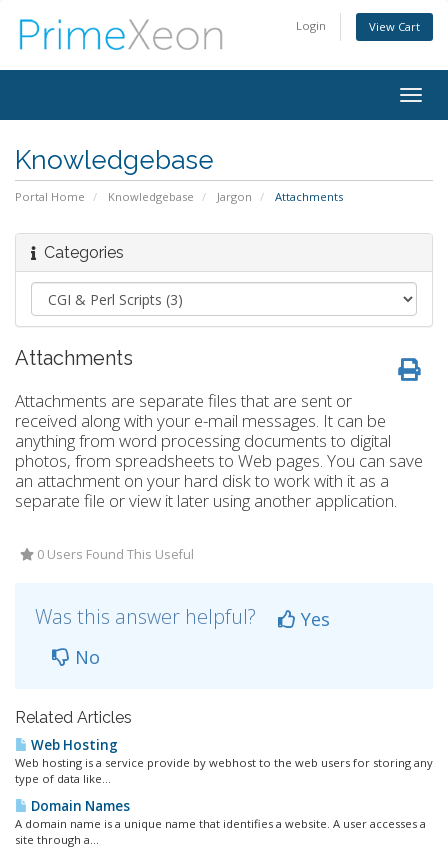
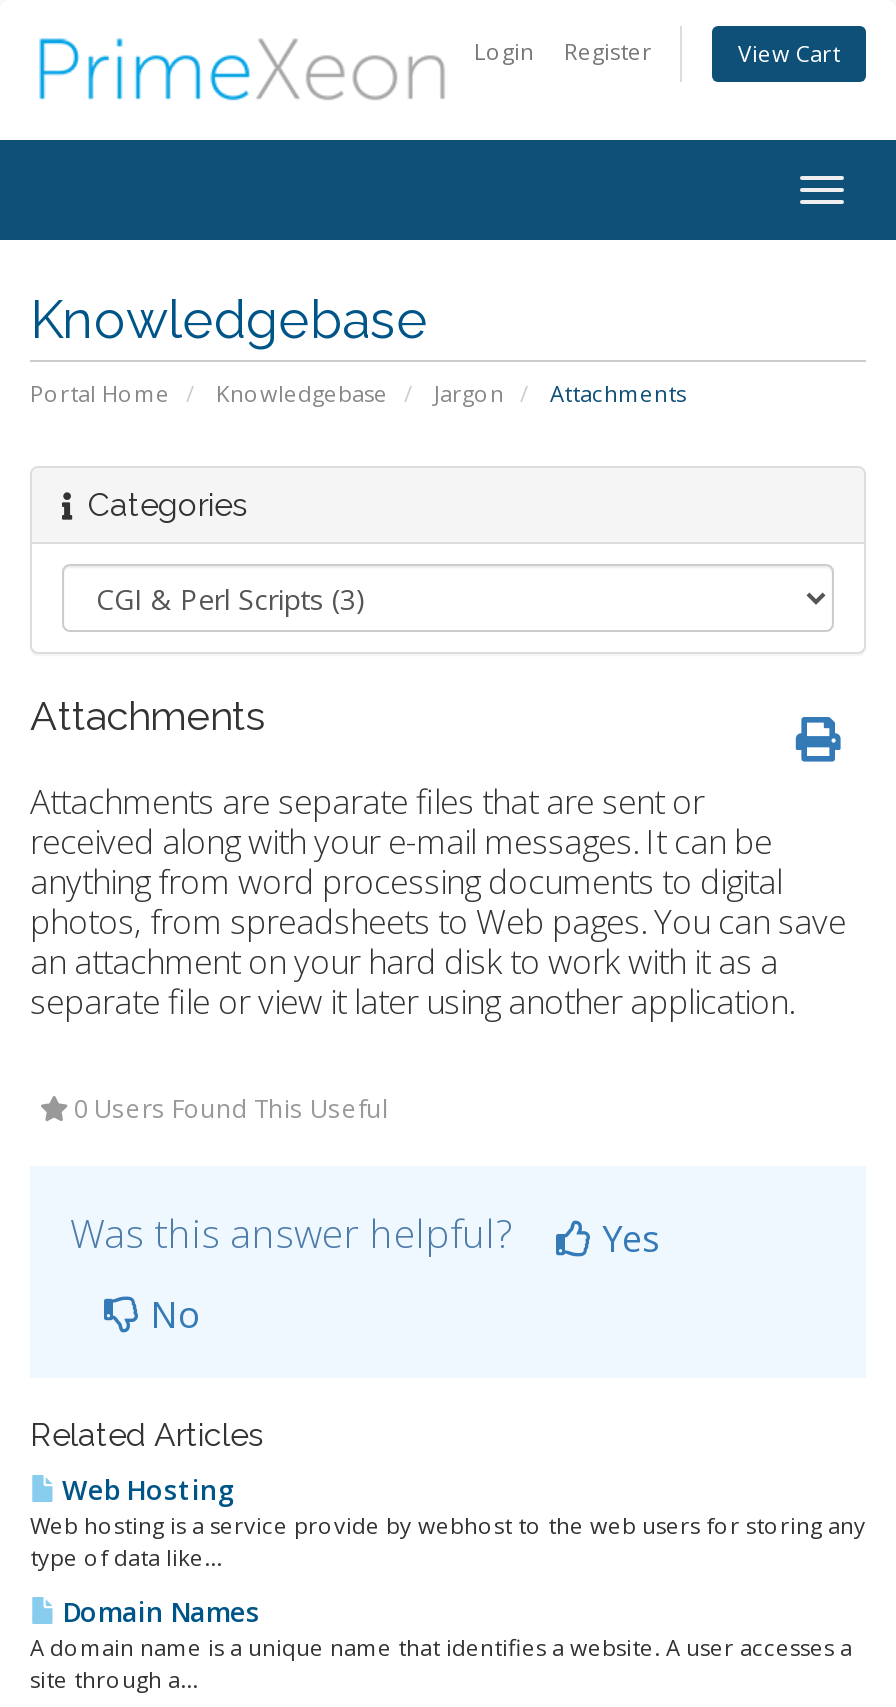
none -> [564,36,652,66] Register

